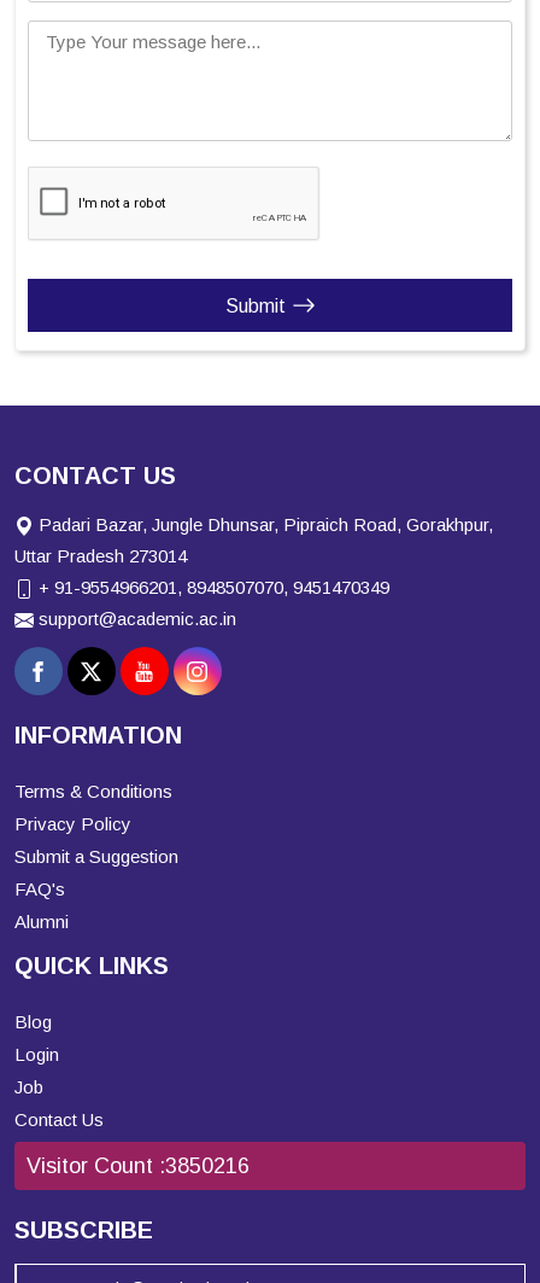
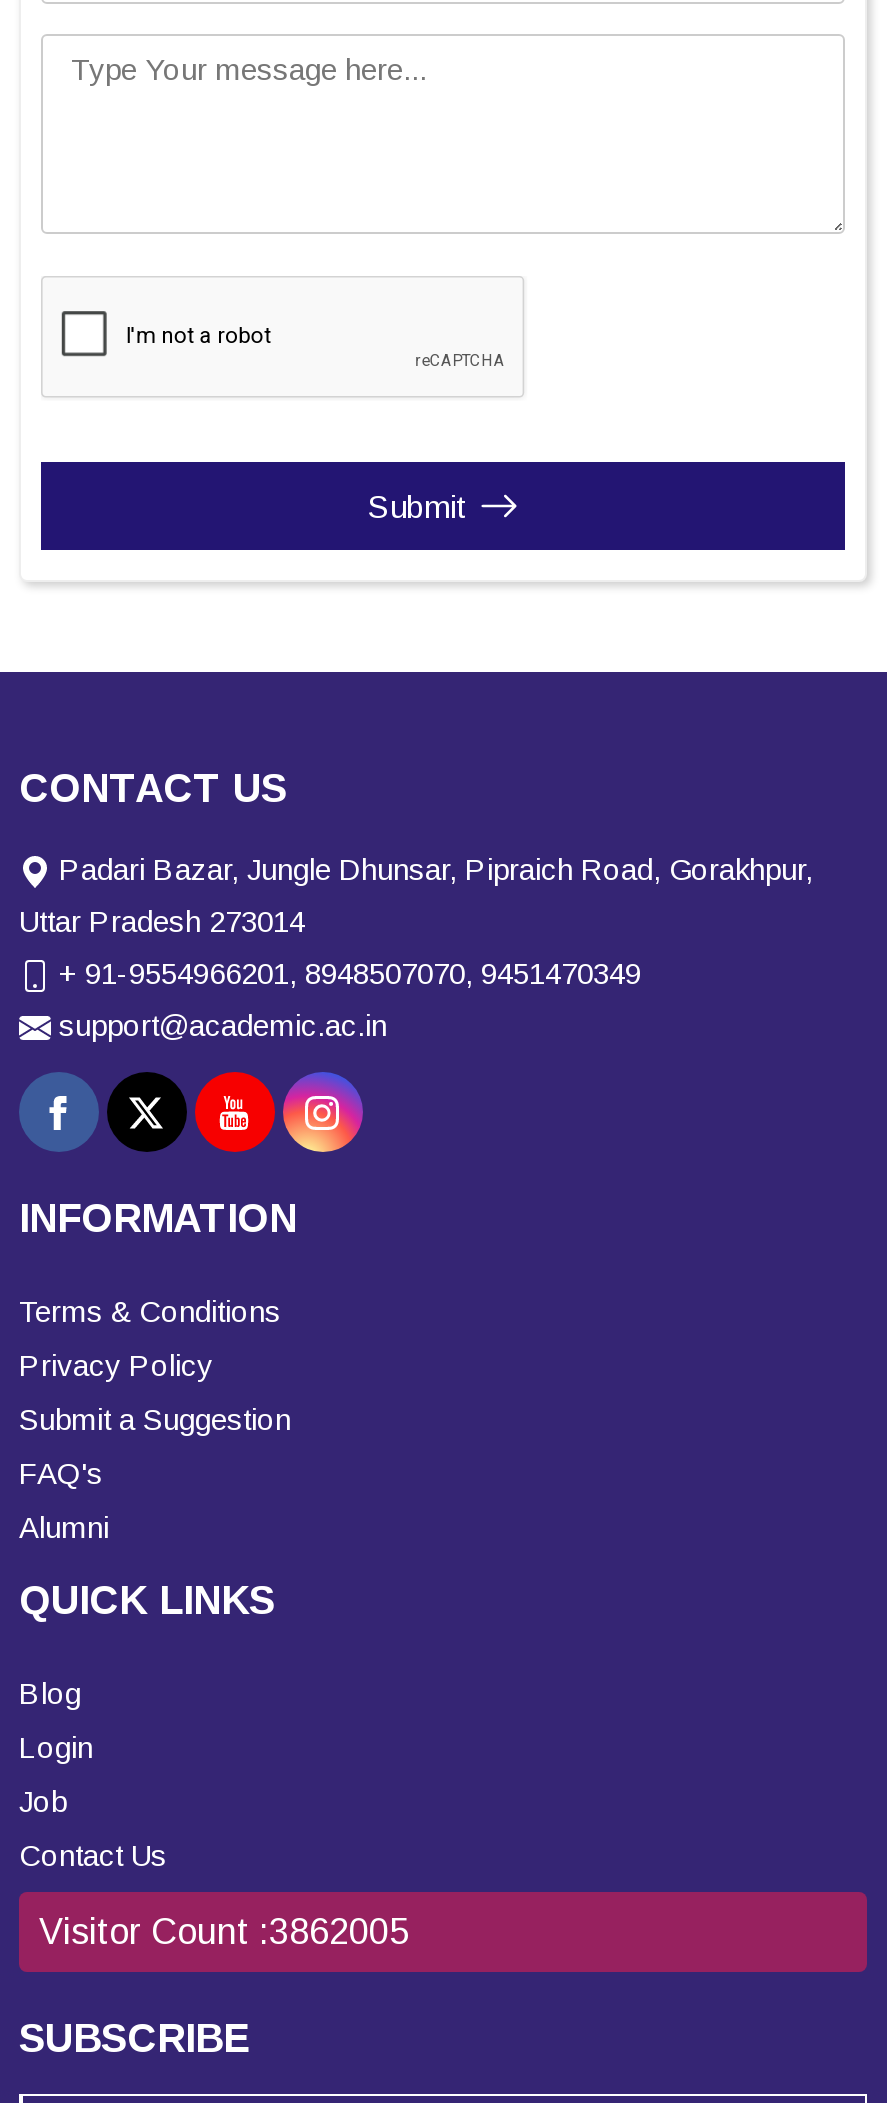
[27,1154,250,1178] Visitor Count : 3850216 -> [39,1913,409,1953] Visitor Count : 3862005

